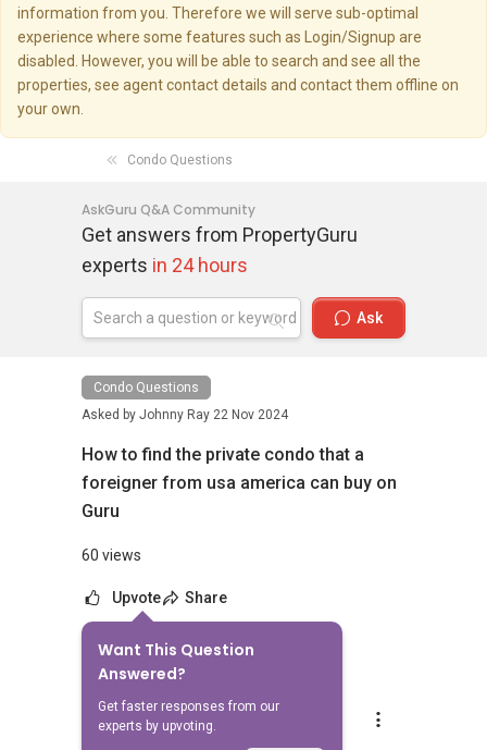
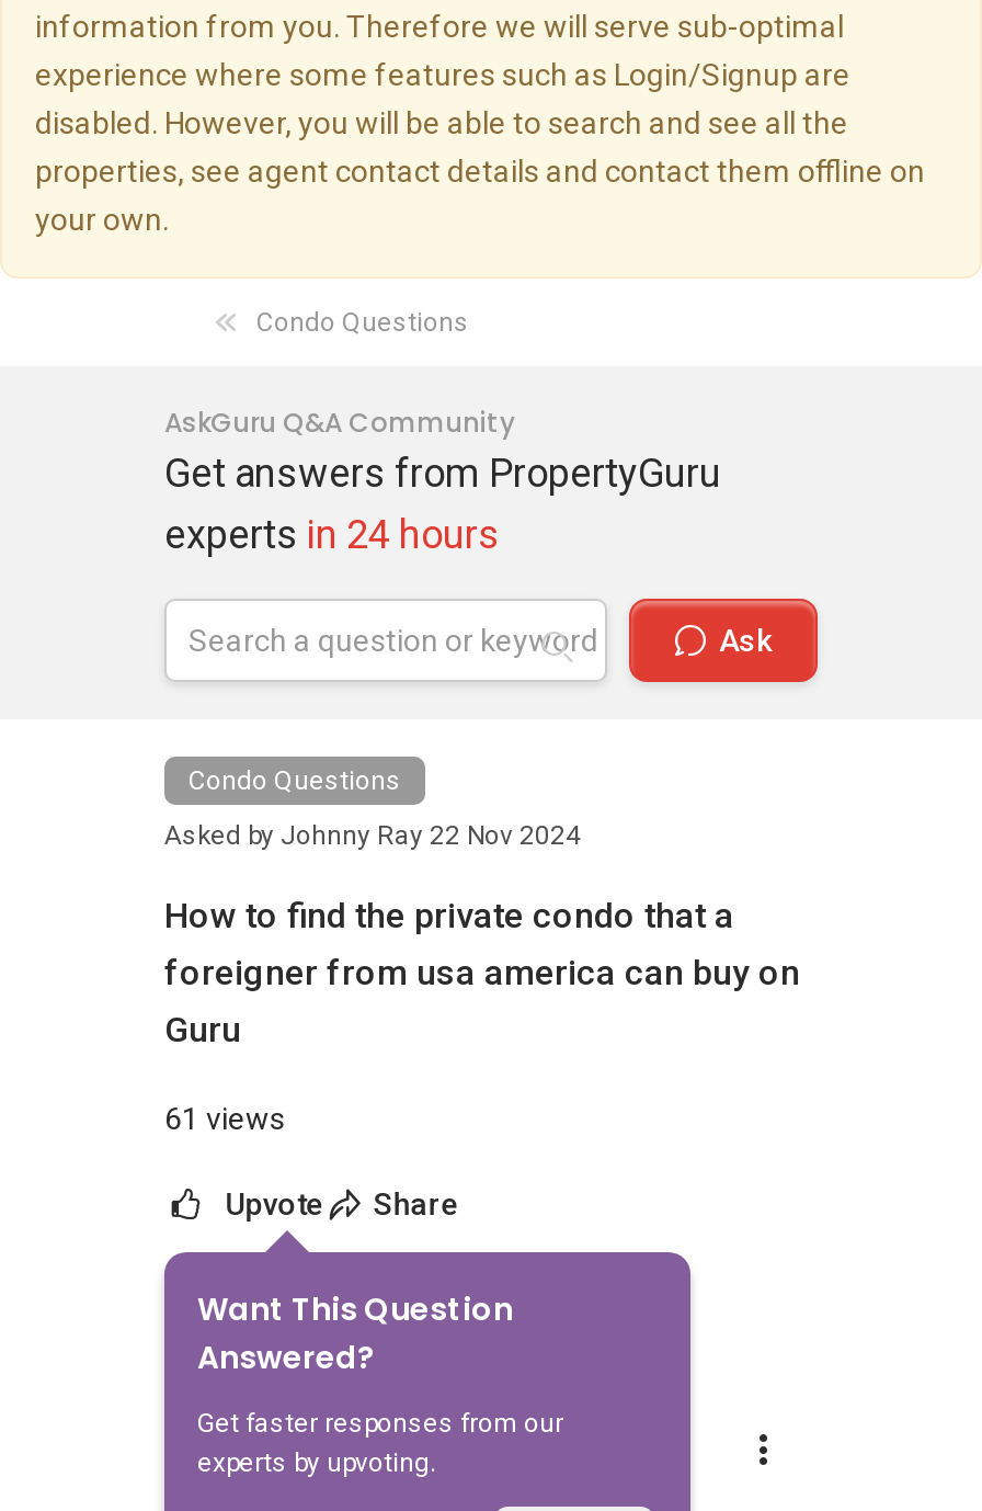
[82,546,141,564] 60 views -> [164,1101,285,1136] 61 views

